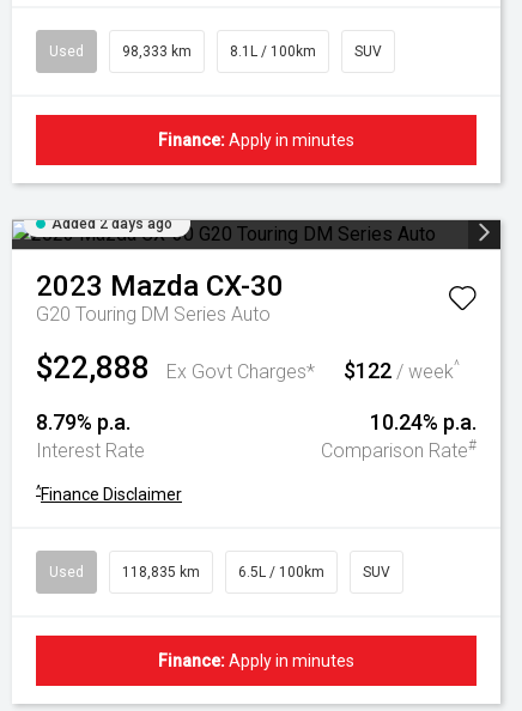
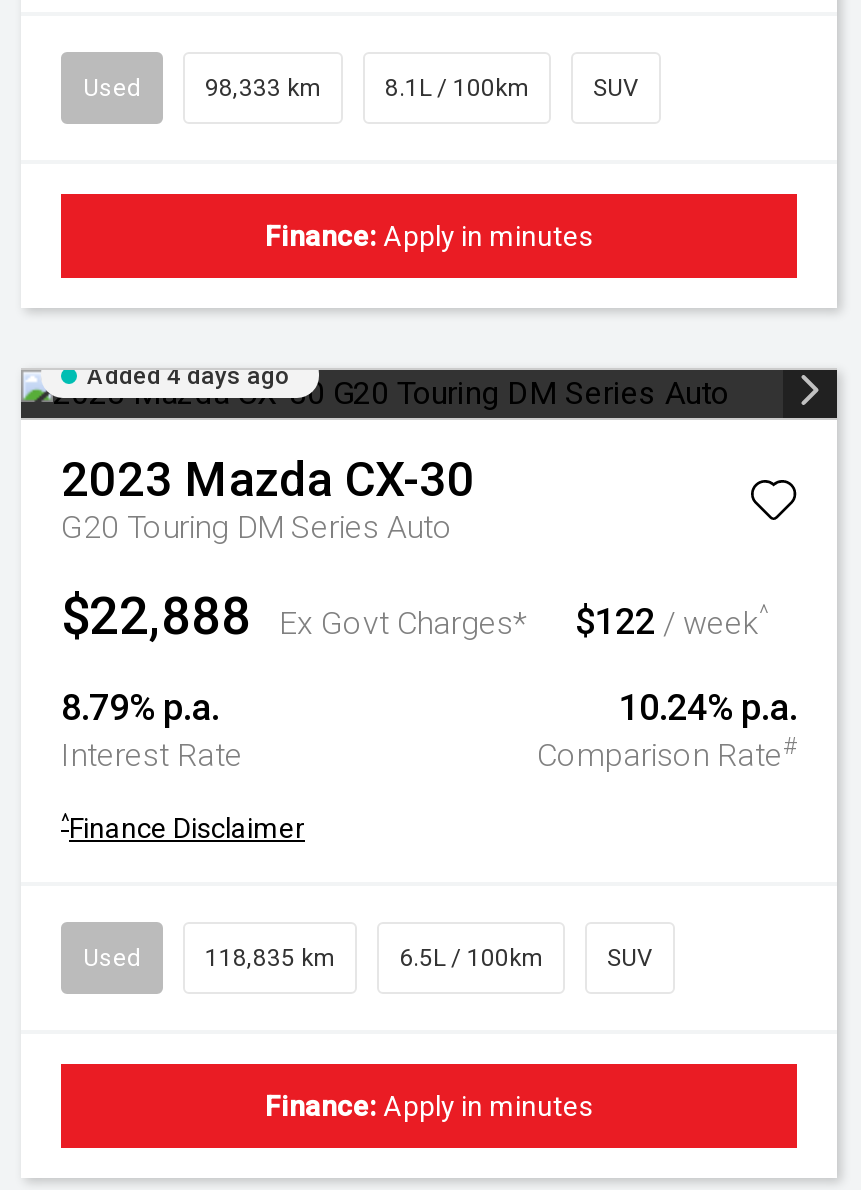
[51,215,172,232] Added 2 days ago -> [87,362,289,390] Added 4 days ago

